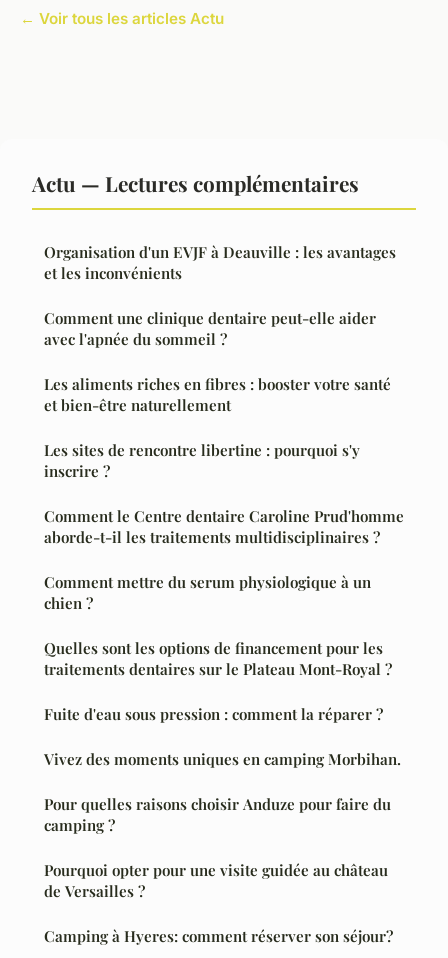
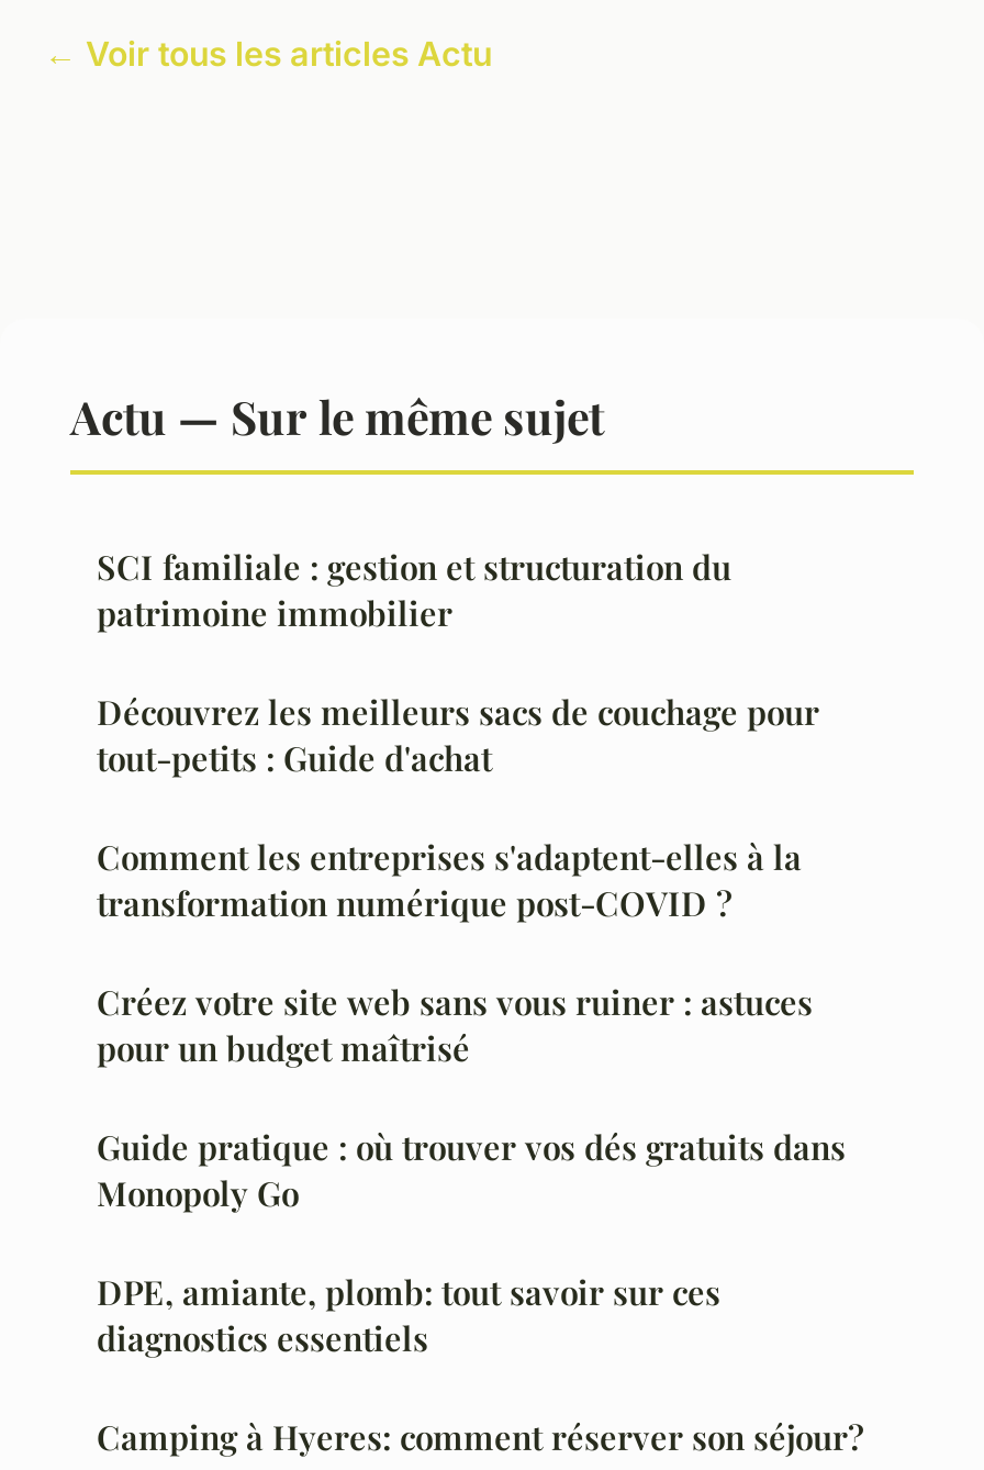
[32,169,404,901] Actu — Lectures complémentaires | Organisation d'un EVJF à Deauville : les avantages | et les inconvénients | Comment une clinique dentaire peut-elle aider | avec l'apnée du sommeil ? | Les aliments riches en fibres : booster votre santé | et bien-être naturellement | Les sites de rencontre libertine : pourquoi s'y | inscrire ? | Comment le Centre dentaire Caroline Prud'homme | aborde-t-il les traitements multidisciplinaires ? | Comment mettre du serum physiologique à un | chien ? | Quelles sont les options de financement pour les | traitements dentaires sur le Plateau Mont-Royal ? | Fuite d'eau sous pression : comment la réparer ? | Vivez des moments uniques en camping Morbihan. | Pour quelles raisons choisir Anduze pour faire du | camping ? | Pourquoi opter pour une visite guidée au château | de Versailles ? -> [70,385,846,1360] Actu — Sur le même sujet | SCI familiale : gestion et structuration du | patrimoine immobilier | Découvrez les meilleurs sacs de couchage pour | tout-petits : Guide d'achat | Comment les entreprises s'adaptent-elles à la | transformation numérique post-COVID ? | Créez votre site web sans vous ruiner : astuces | pour un budget maîtrisé | Guide pratique : où trouver vos dés gratuits dans | Monopoly Go | DPE, amiante, plomb: tout savoir sur ces | diagnostics essentiels

